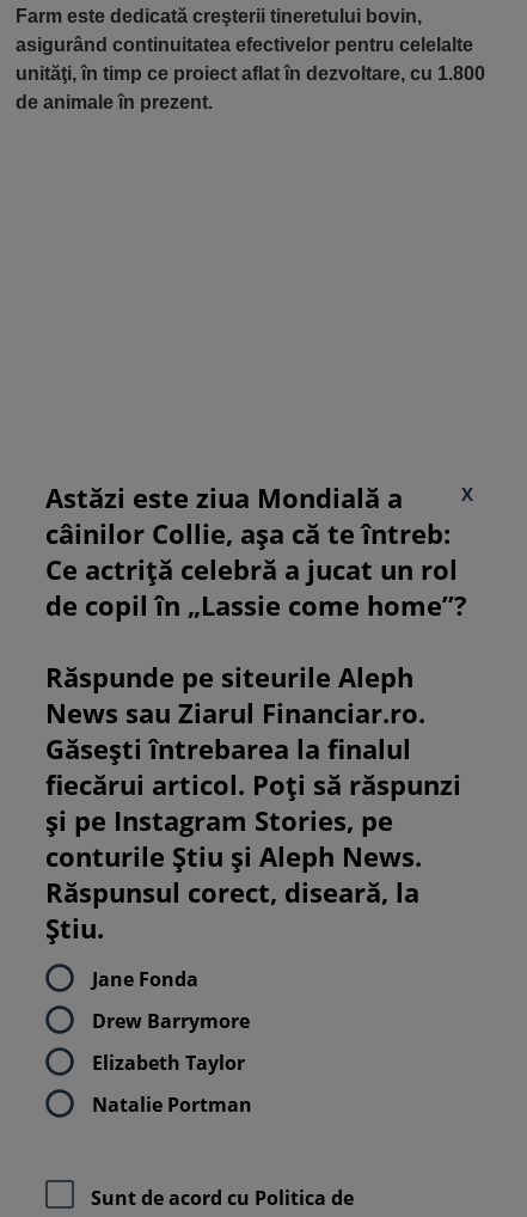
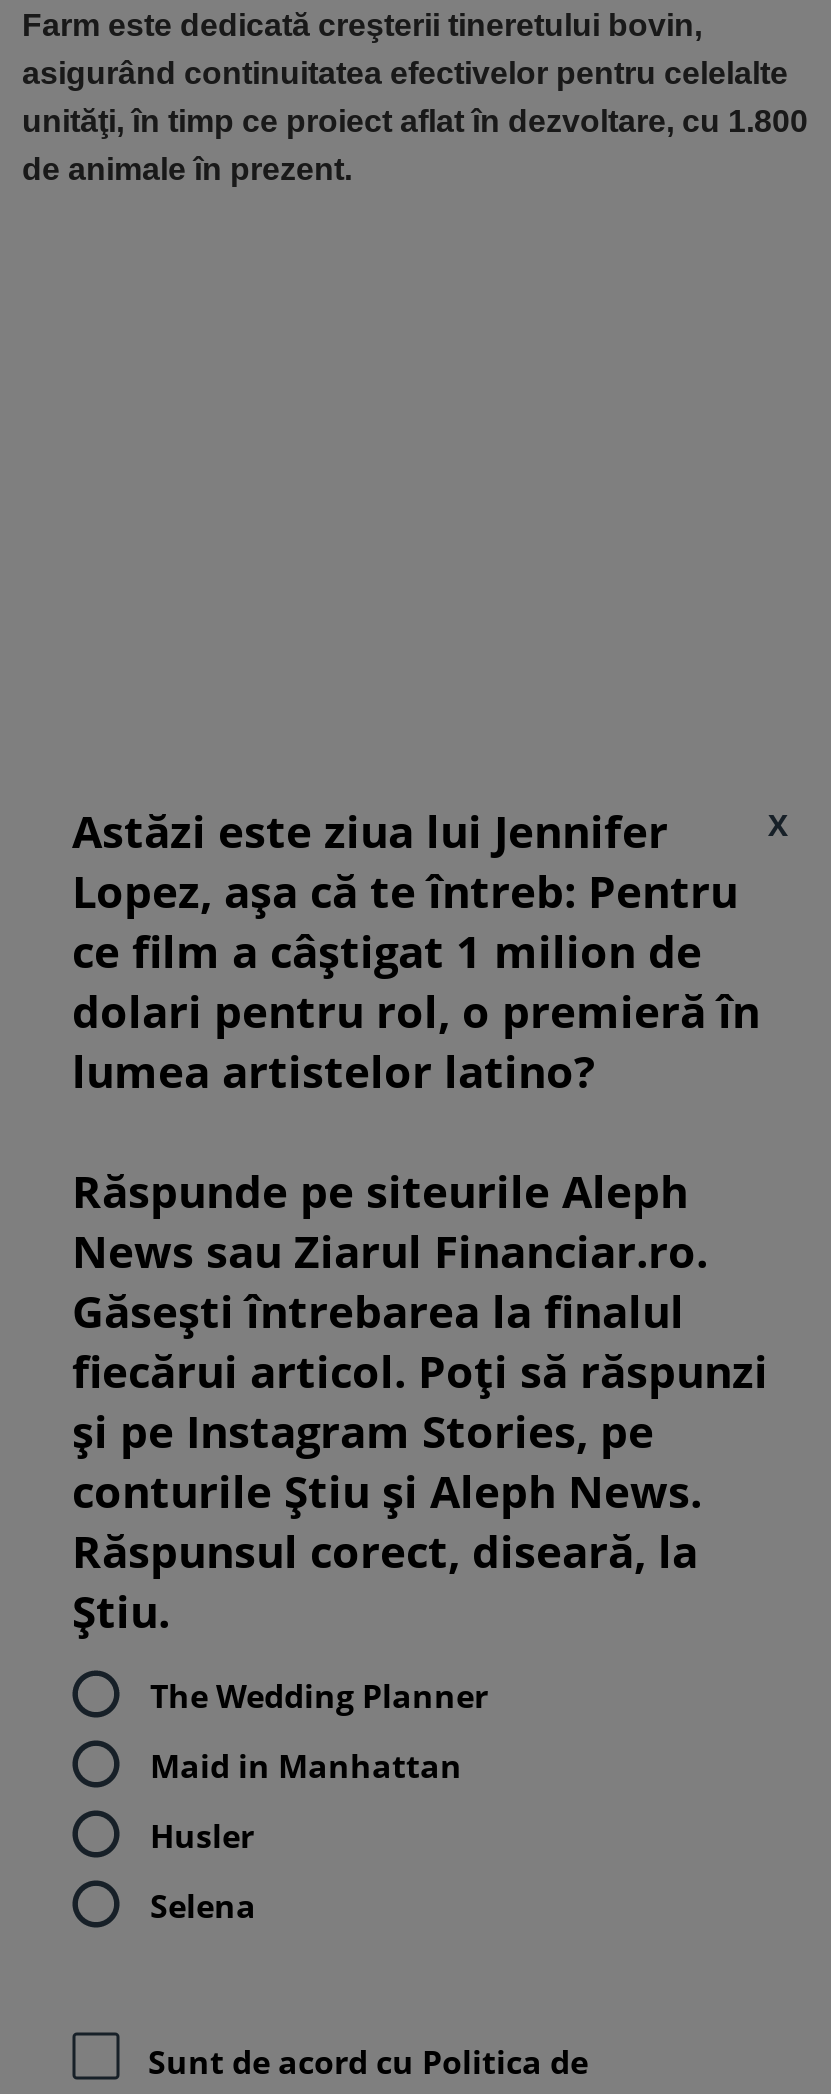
[45,480,467,623] Astăzi este ziua Mondială a | câinilor Collie, așa că te întreb: | Ce actriță celebră a jucat un rol | de copil în „Lassie come home”? -> [72,801,760,1101] Astăzi este ziua lui Jennifer | Lopez, așa că te întreb: Pentru | ce film a câștigat 1 milion de | dolari pentru rol, o premieră în | lumea artistelor latino?
[92,966,198,992] Jane Fonda -> [150,1674,488,1718] The Wedding Planner
[92,1008,250,1034] Drew Barrymore -> [150,1744,462,1788] Maid in Manhattan
[92,1050,245,1076] Elizabeth Taylor -> [150,1814,254,1858] Husler
[92,1091,252,1118] Natalie Portman -> [150,1884,256,1928] Selena

